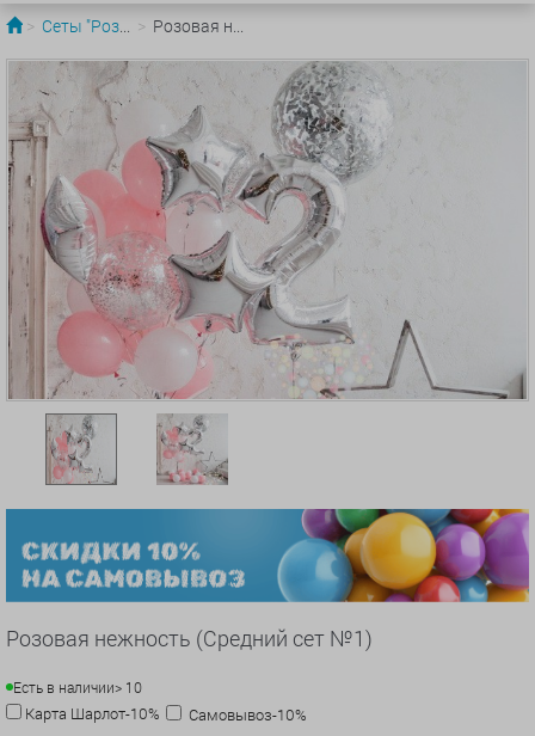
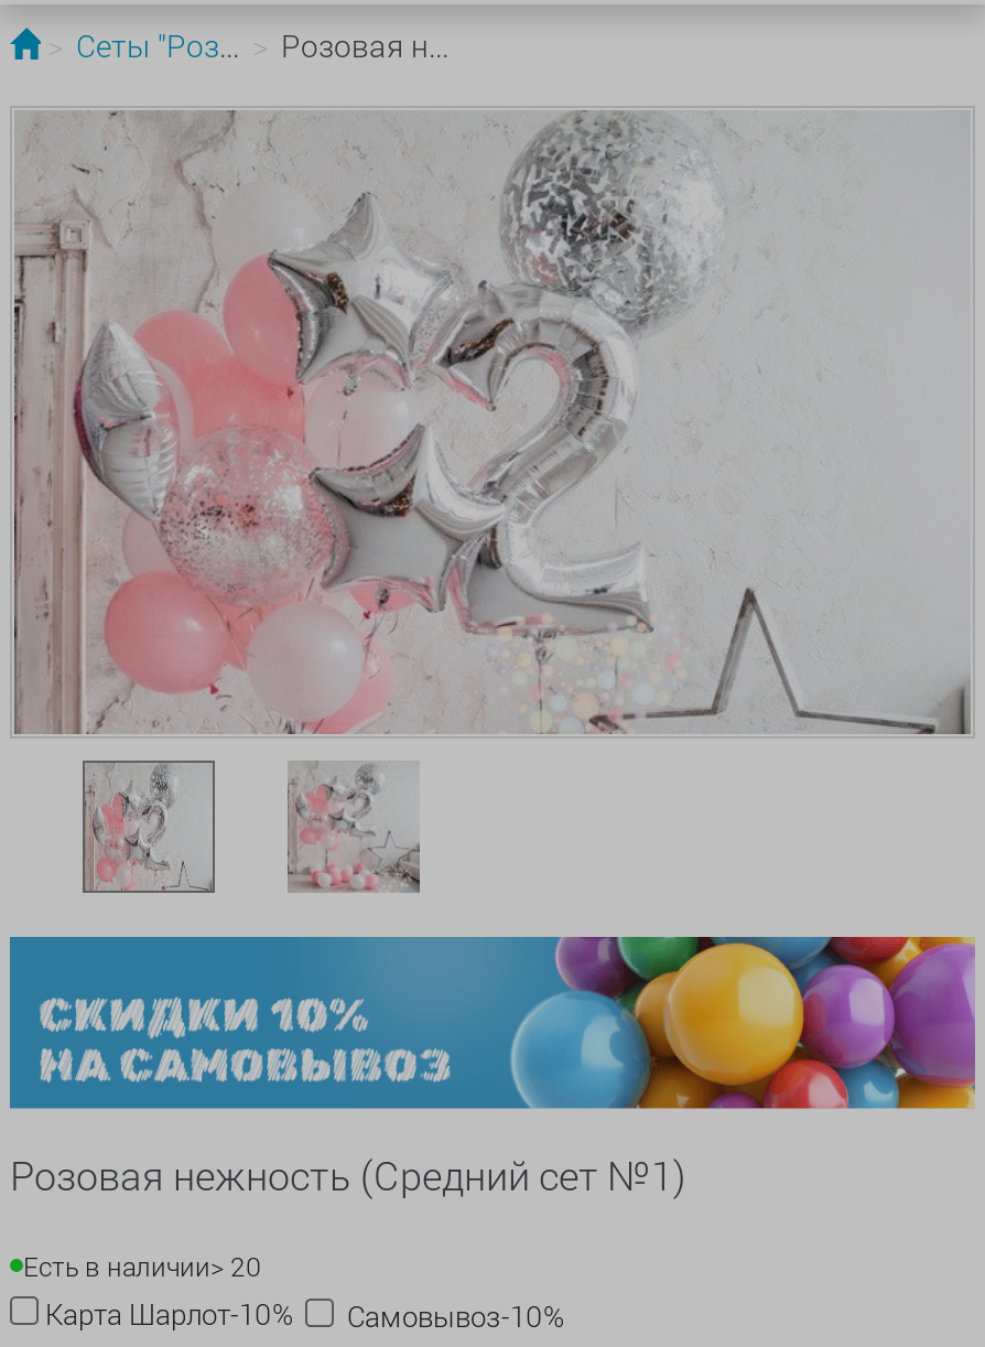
[13,678,142,697] Есть в наличии> 10 -> [23,1248,261,1284] Есть в наличии> 20

